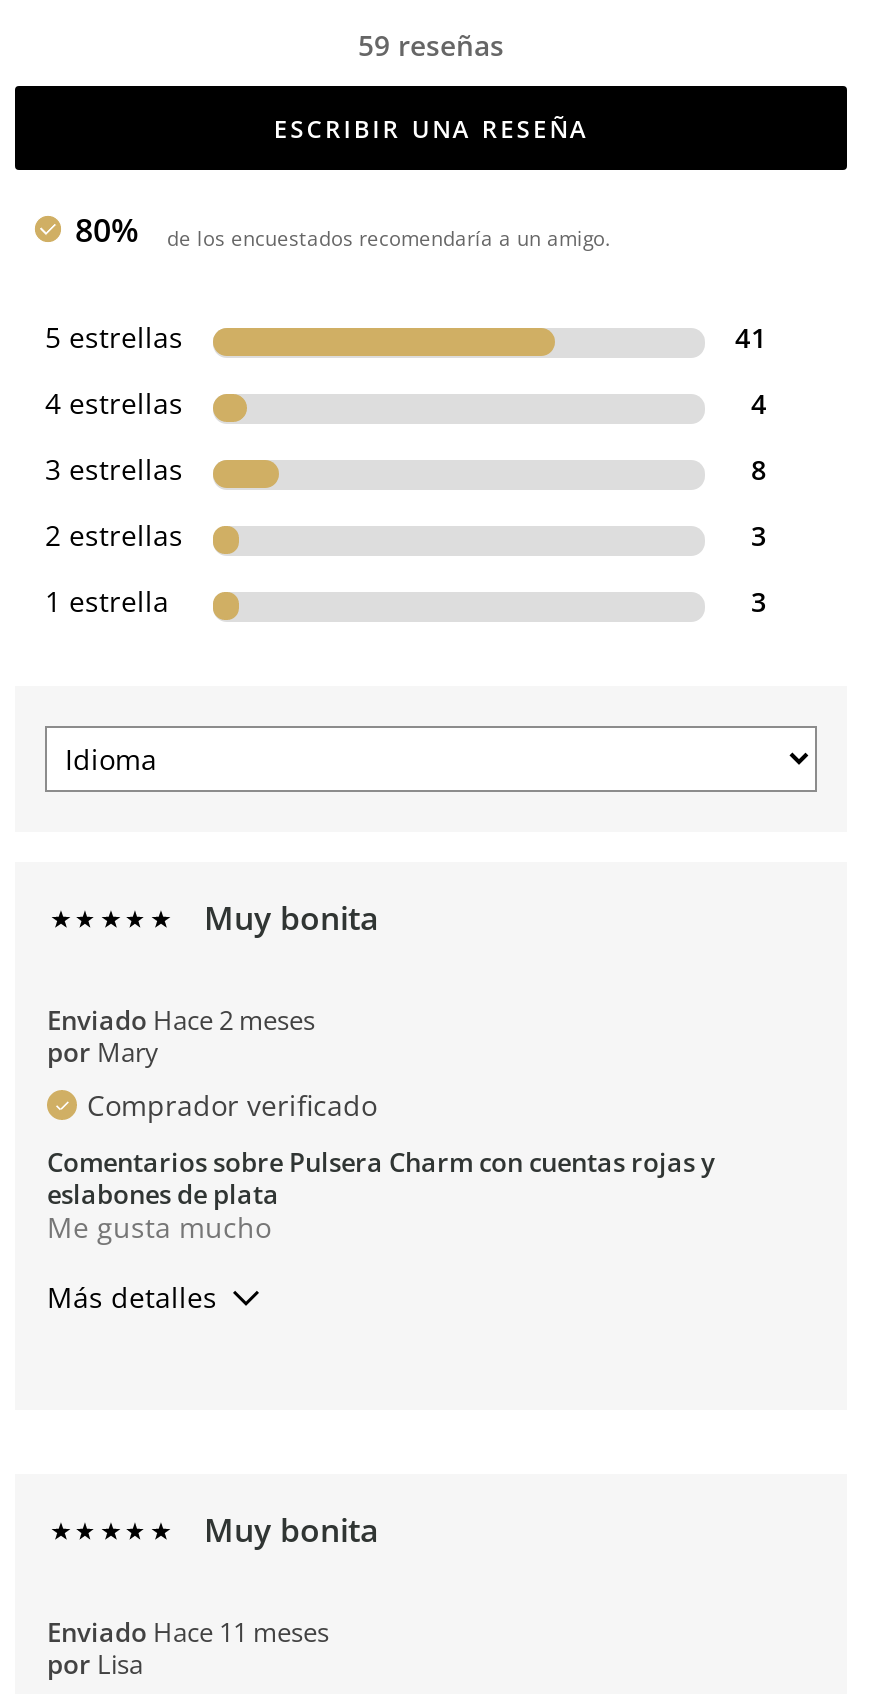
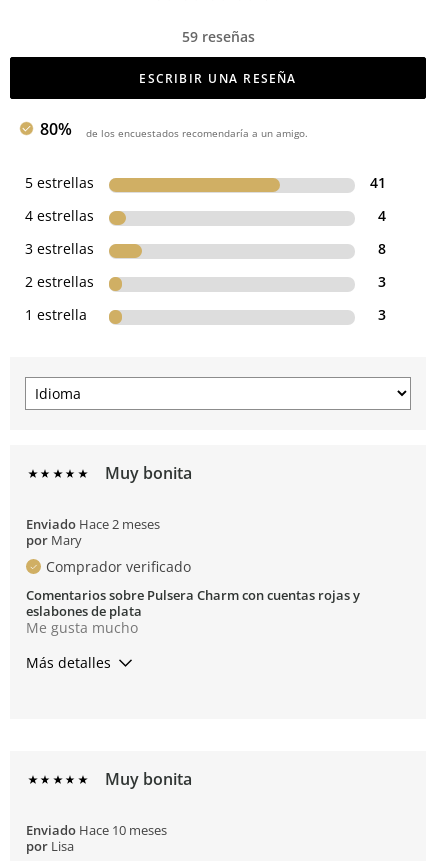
[47,1614,329,1650] Enviado Hace 11 meses -> [26,821,167,839] Enviado Hace 10 meses

